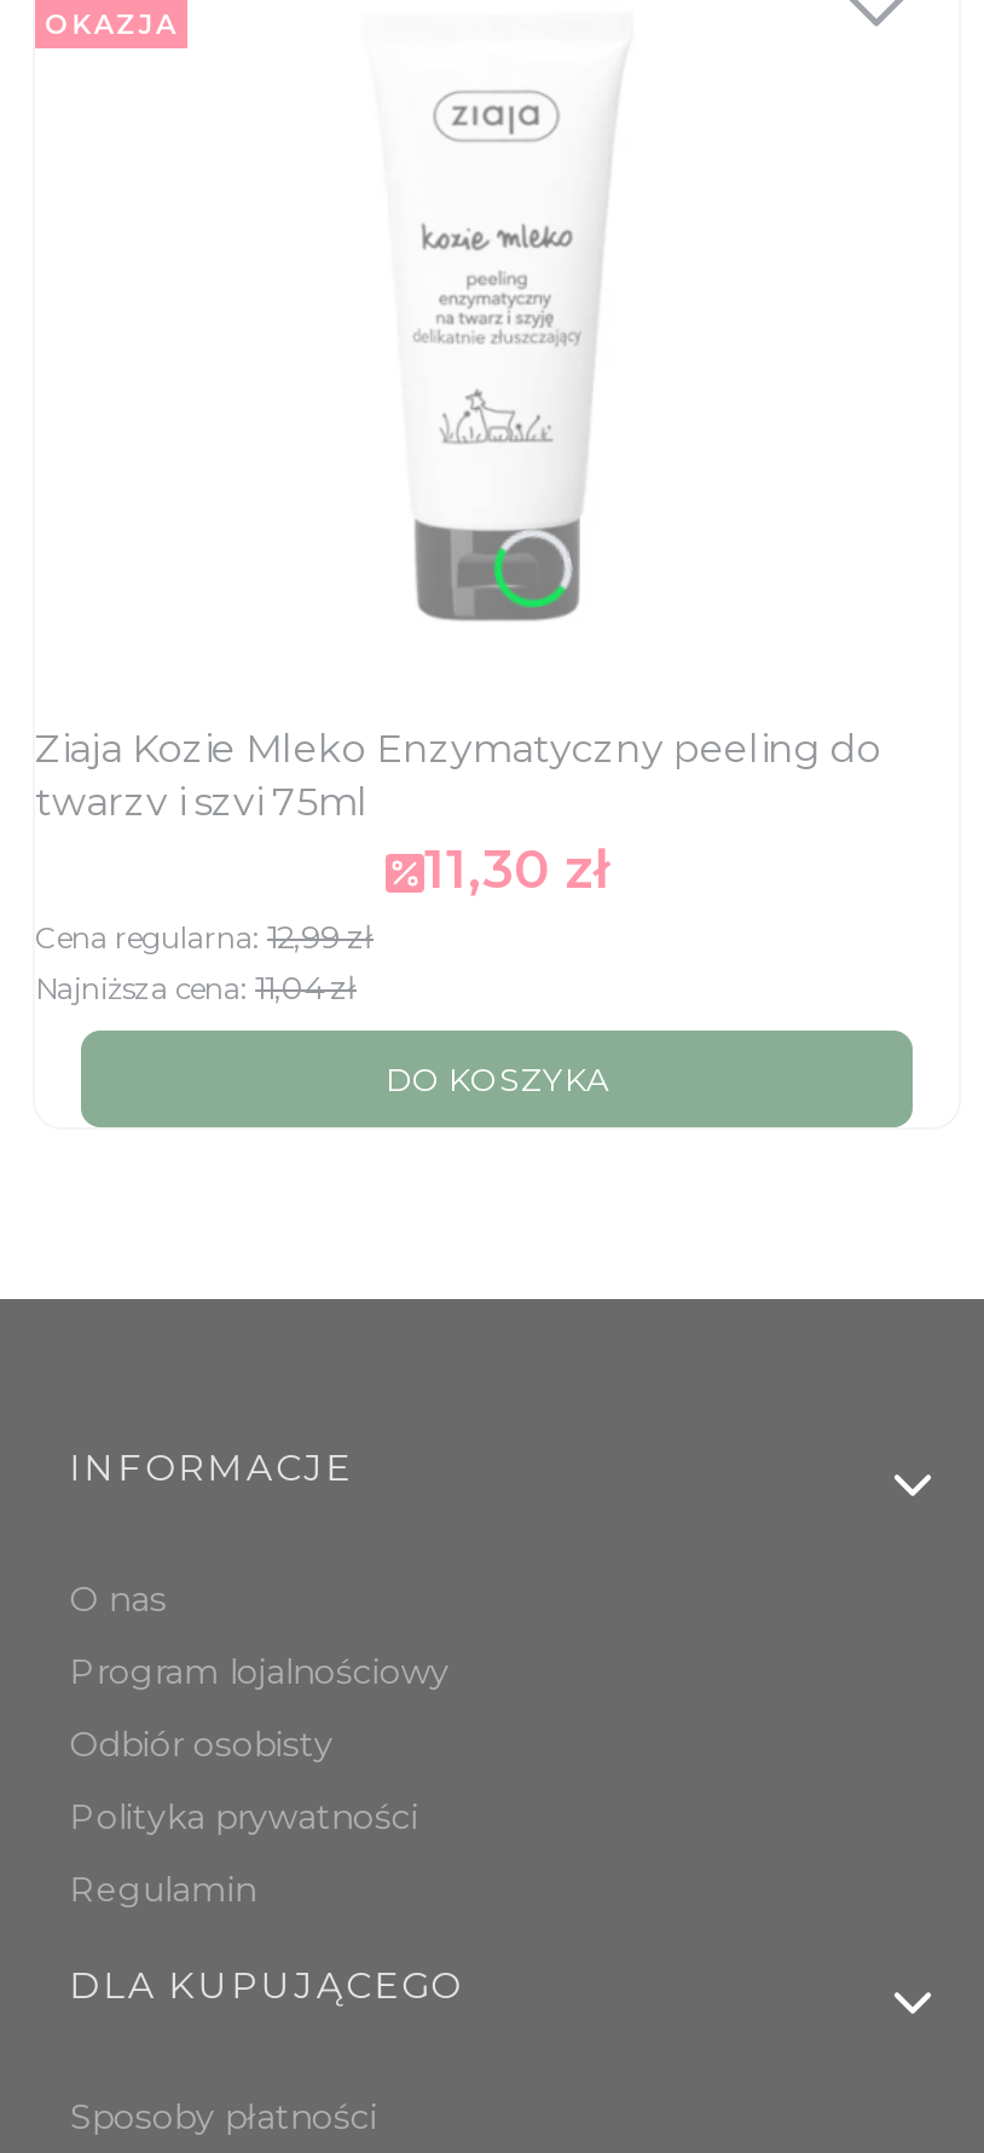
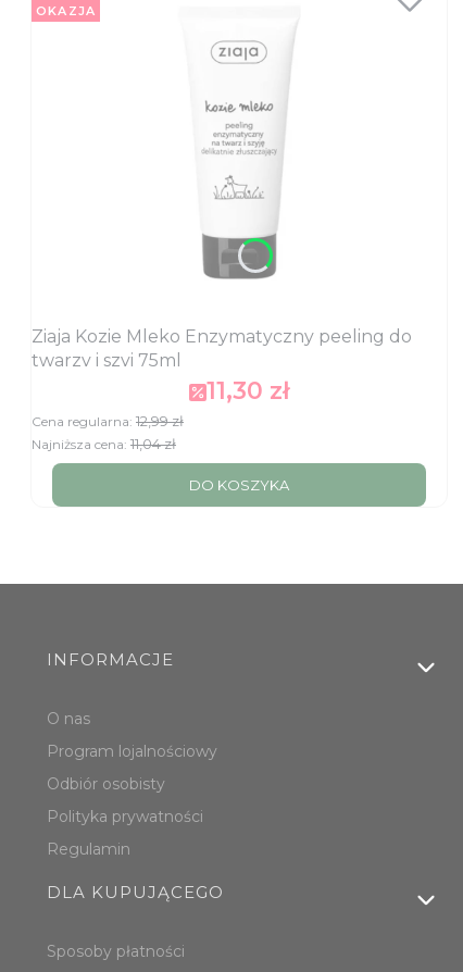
[492,530,574,610] [image] -> [237,237,274,274] [image]

